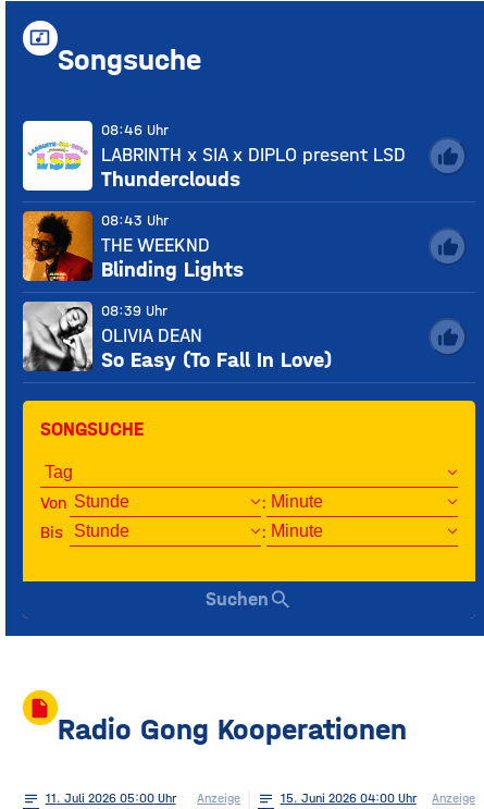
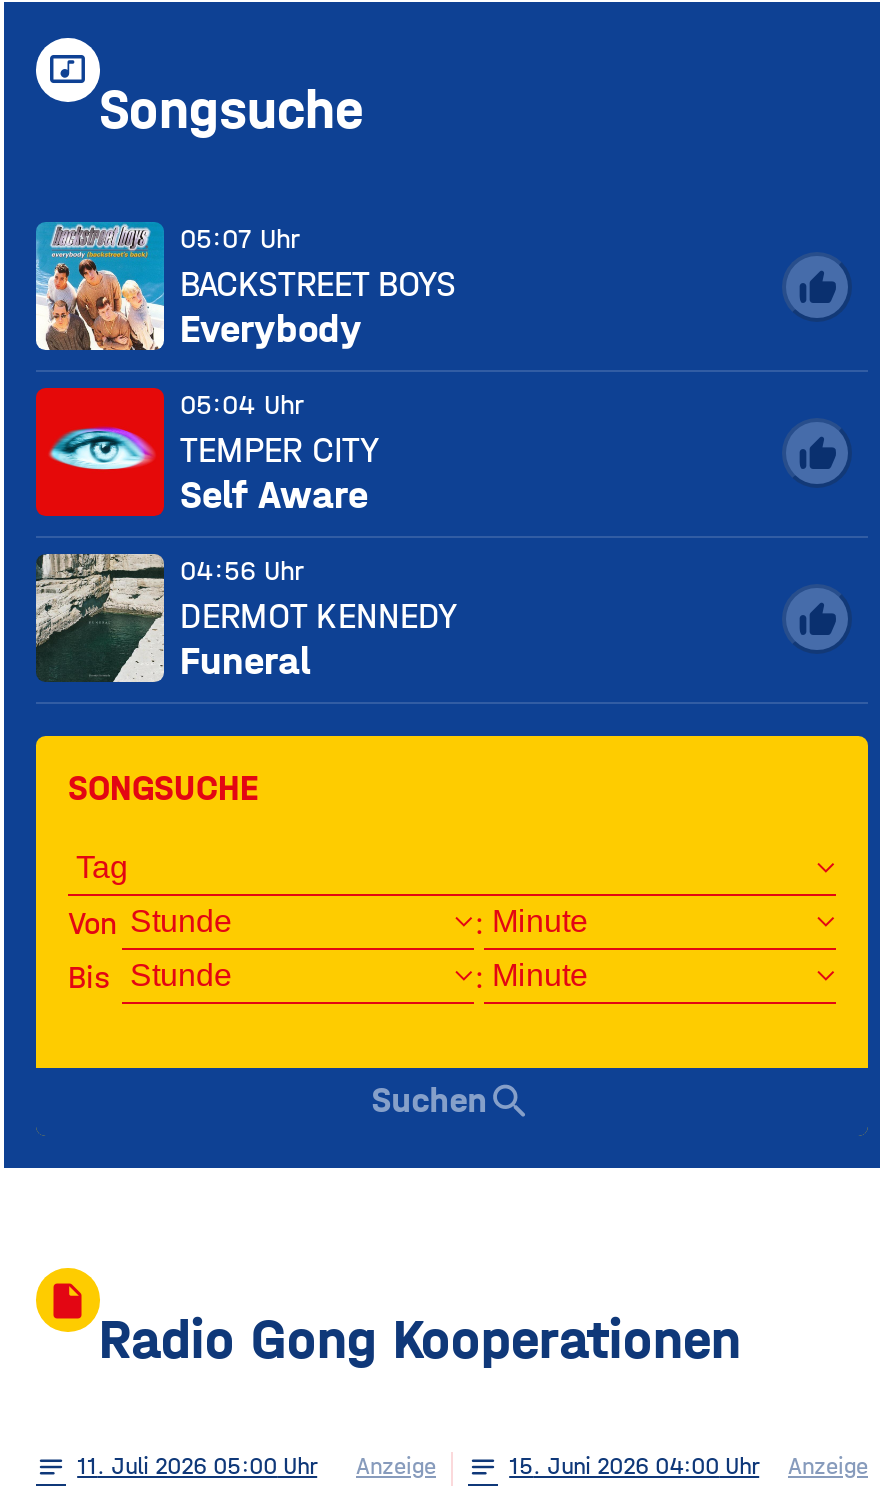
[22,120,406,192] [image] | 08:46 Uhr | LABRINTH x SIA x DIPLO present LSD | Thunderclouds -> [36,221,456,352] [image] | 05:07 Uhr | BACKSTREET BOYS | Everybody
[22,210,244,282] [image] | 08:43 Uhr | THE WEEKND | Blinding Lights -> [34,386,380,518] [image] | 05:04 Uhr | TEMPER CITY | Self Aware
[22,301,332,372] [image] | 08:39 Uhr | OLIVIA DEAN | So Easy (To Fall In Love) -> [34,553,458,684] [image] | 04:56 Uhr | DERMOT KENNEDY | Funeral

